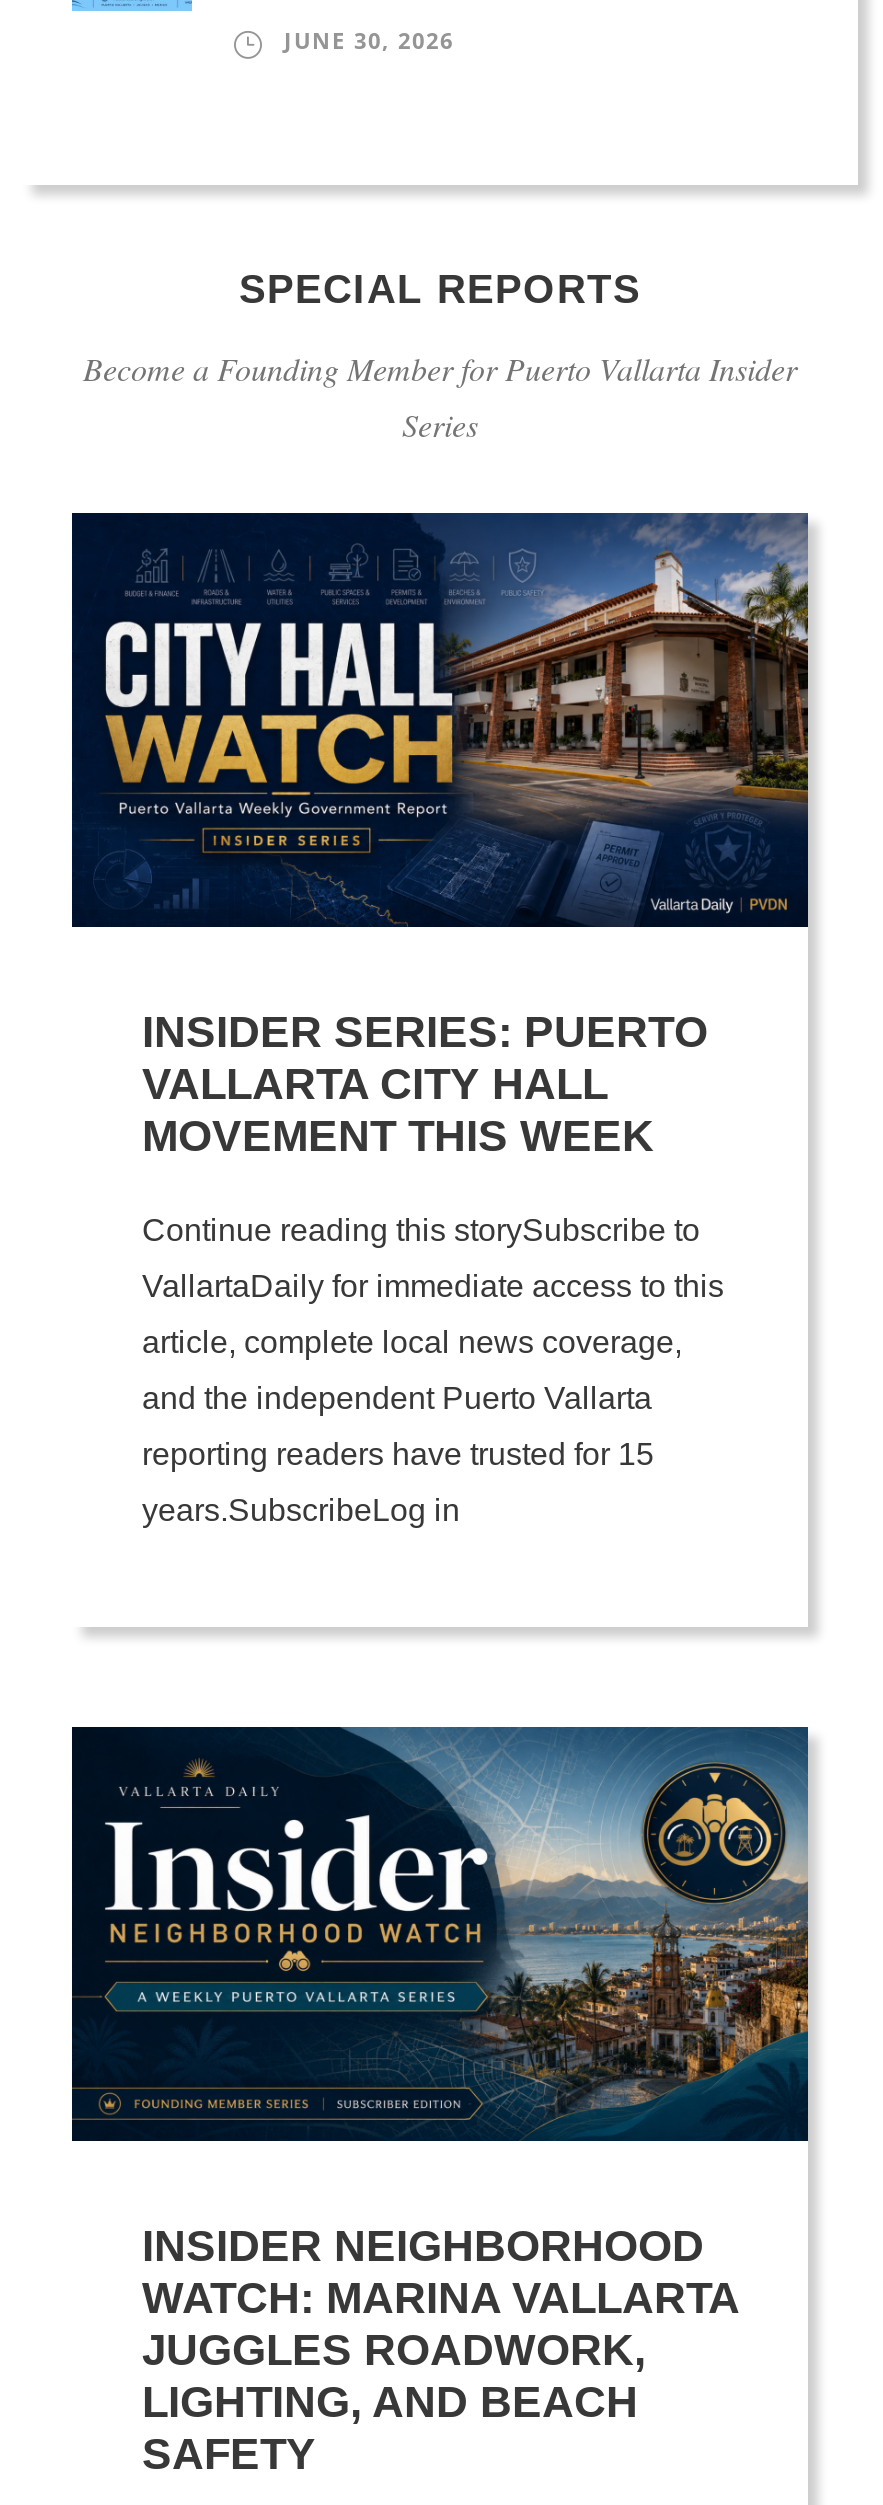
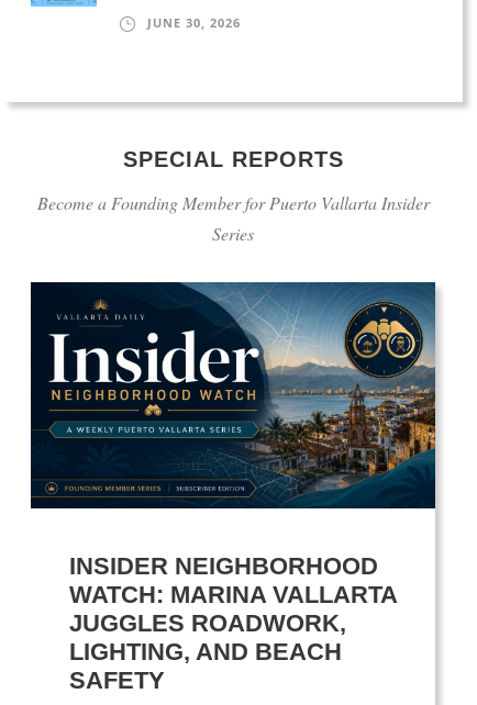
[76,510,810,1527] [image] | INSIDER SERIES: PUERTO | VALLARTA CITY HALL | MOVEMENT THIS WEEK | Continue reading this storySubscribe to | VallartaDaily for immediate access to this | article, complete local news coverage, | and the independent Puerto Vallarta | reporting readers have trusted for 15 | years.SubscribeLog in -> none

